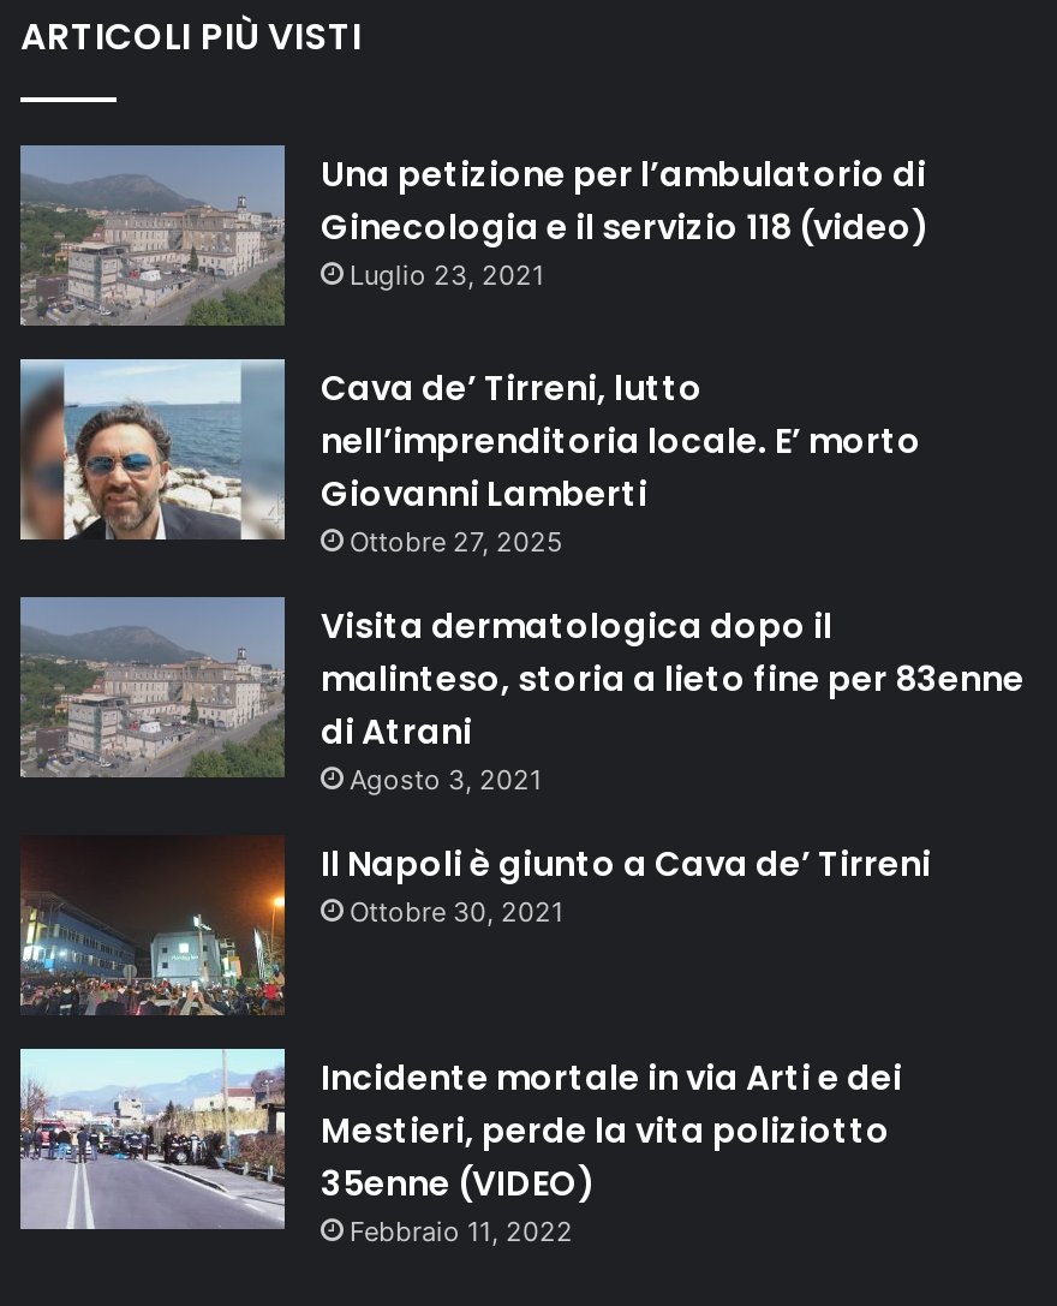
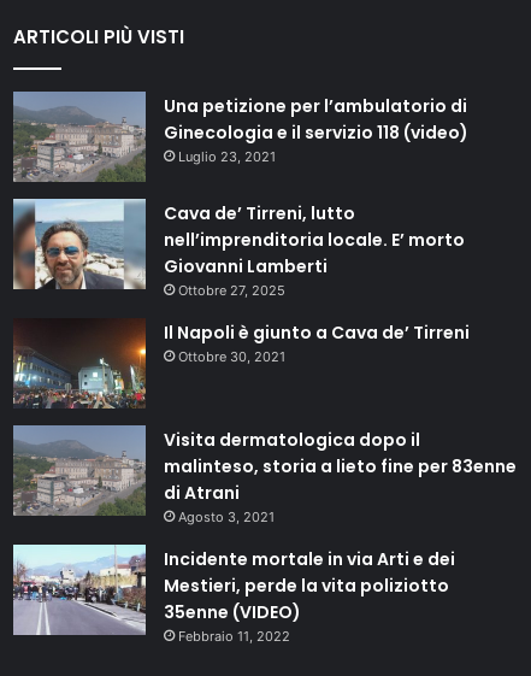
moved [16,602,1025,797] -> [11,428,517,526]: [image] | Visita dermatologica dopo il | malinteso, storia a lieto fine per 83enne | di Atrani | Agosto 3, 2021
moved [20,835,931,1015] -> [13,318,470,408]: [image] | Il Napoli è giunto a Cava de’ Tirreni | Ottobre 30, 2021

